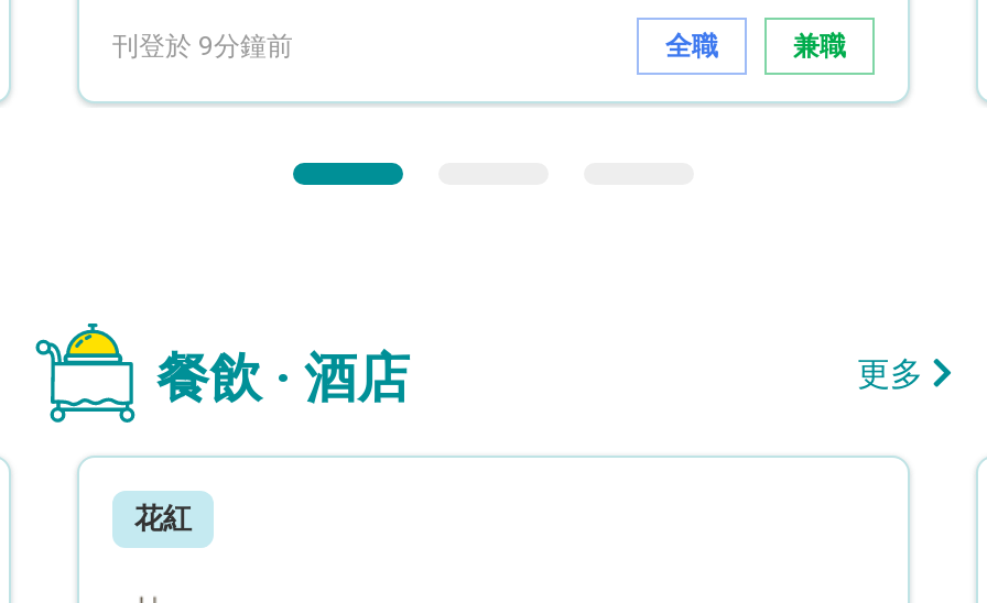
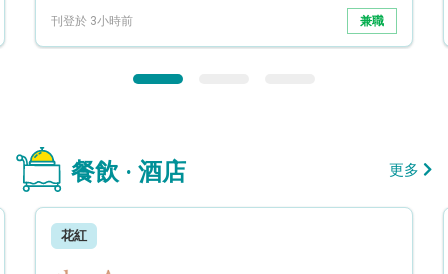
[112,30,718,61] 刊登於 9分鐘前 | 全職 -> [51,13,133,27] 刊登於 3小時前

